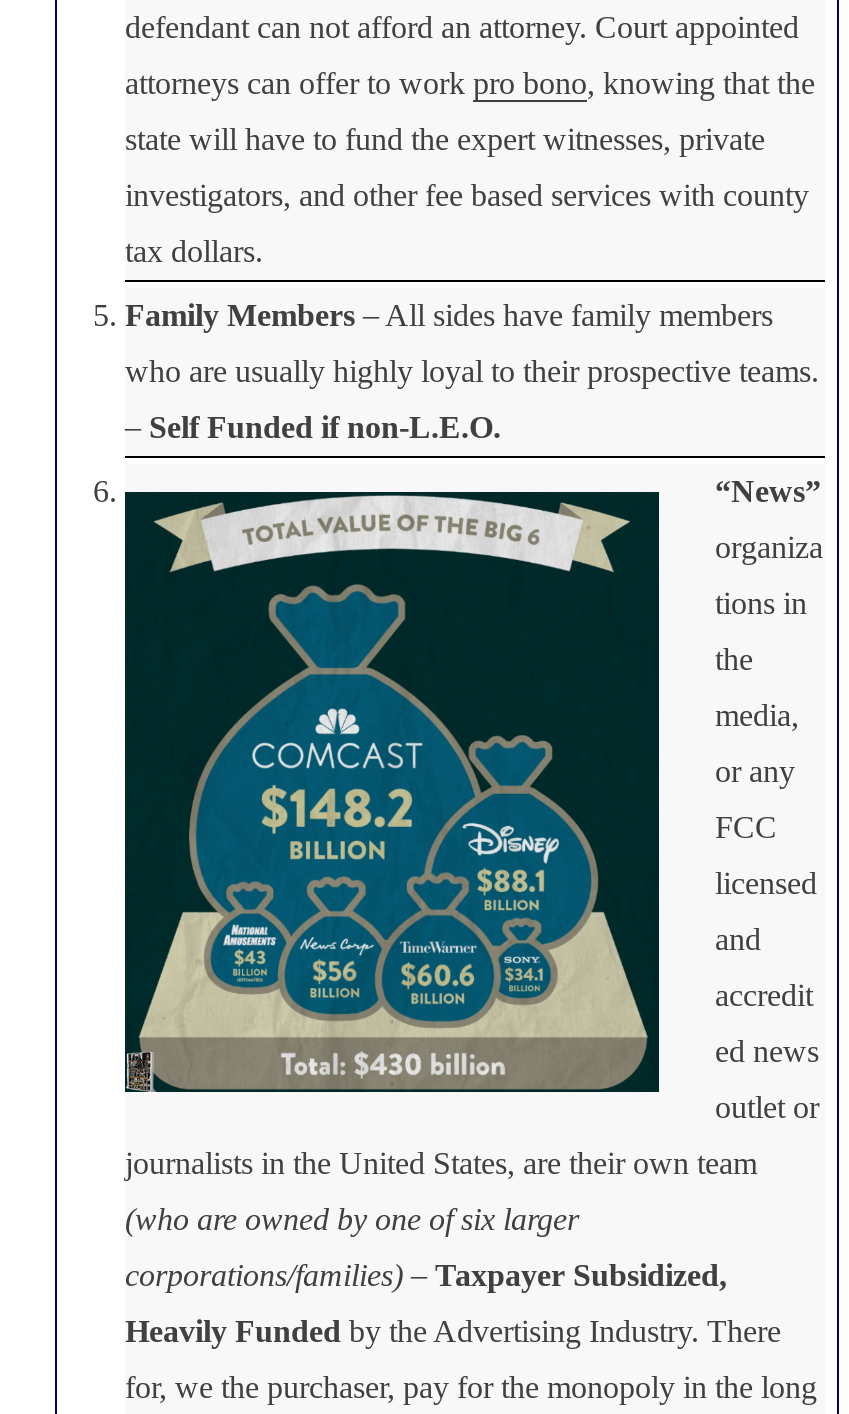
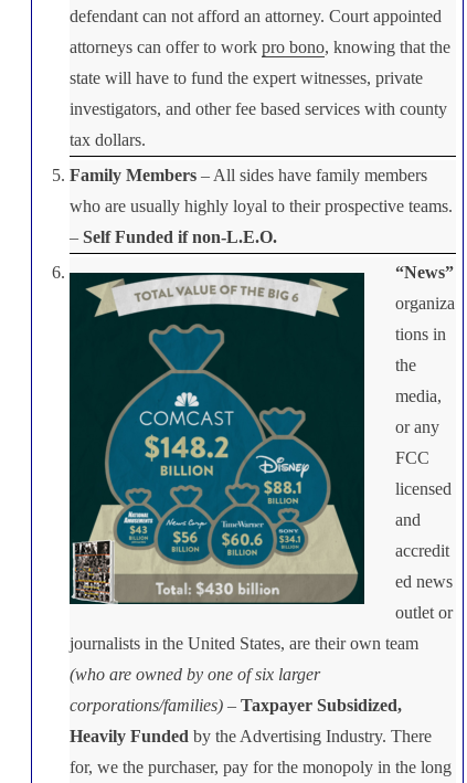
[125,978,211,1092] [image] -> [70,540,118,604] [image]

